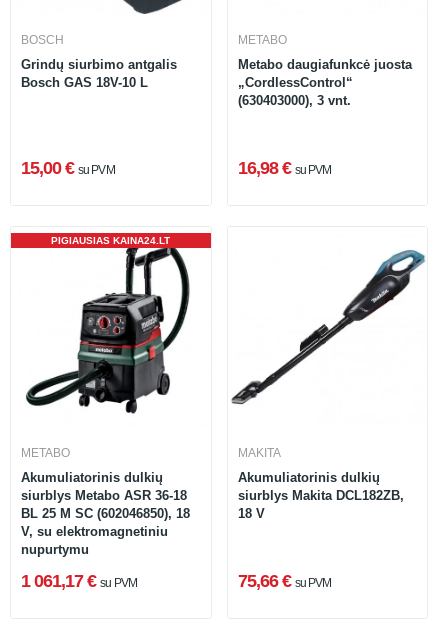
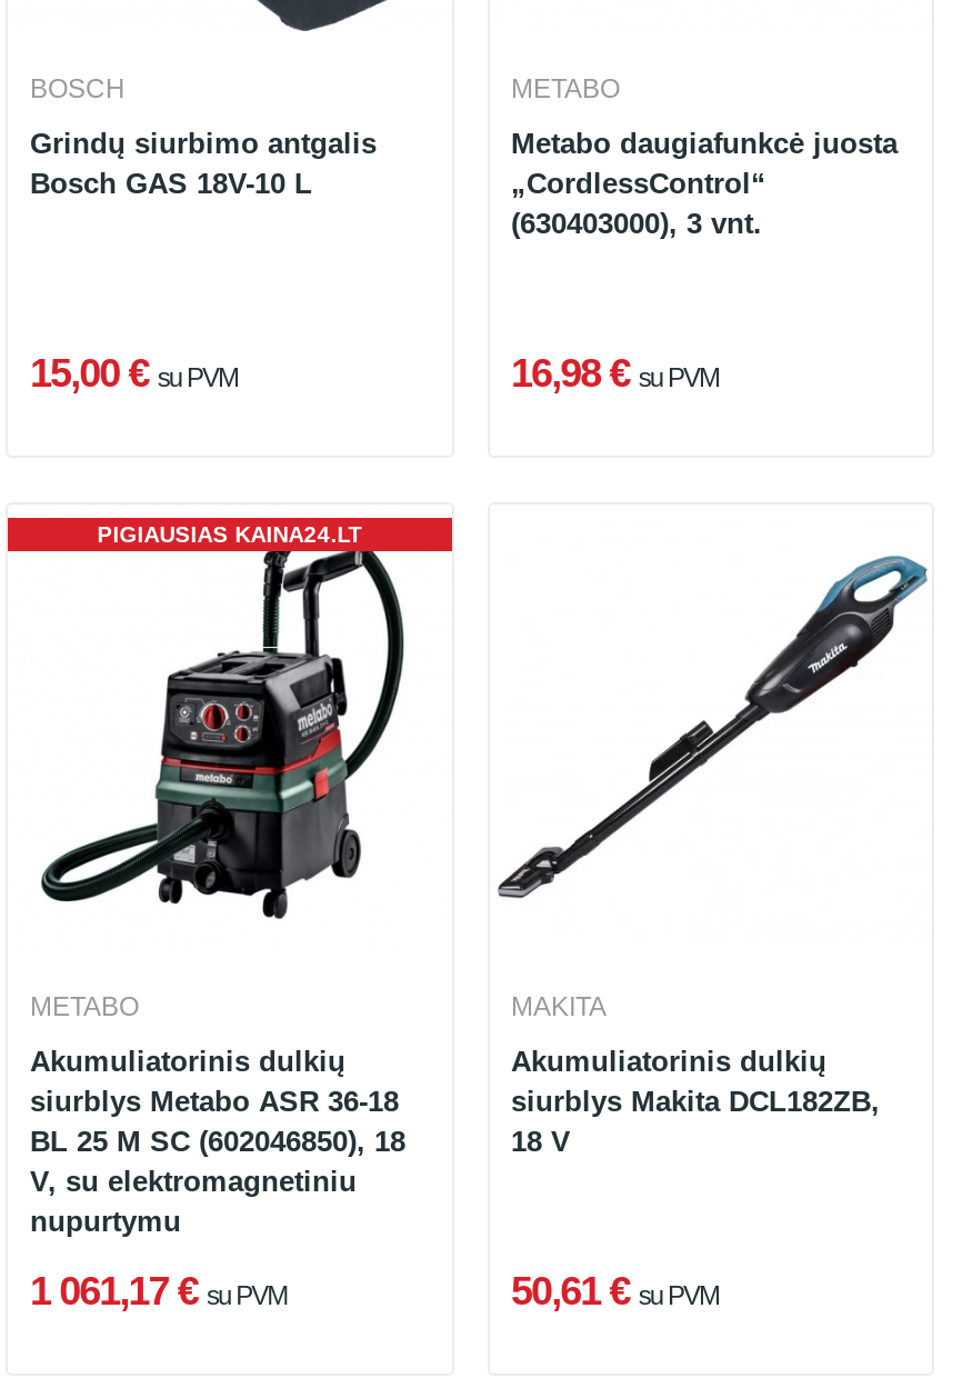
[237,570,331,590] 75,66 € su PVM -> [511,1268,719,1312] 50,61 € su PVM

